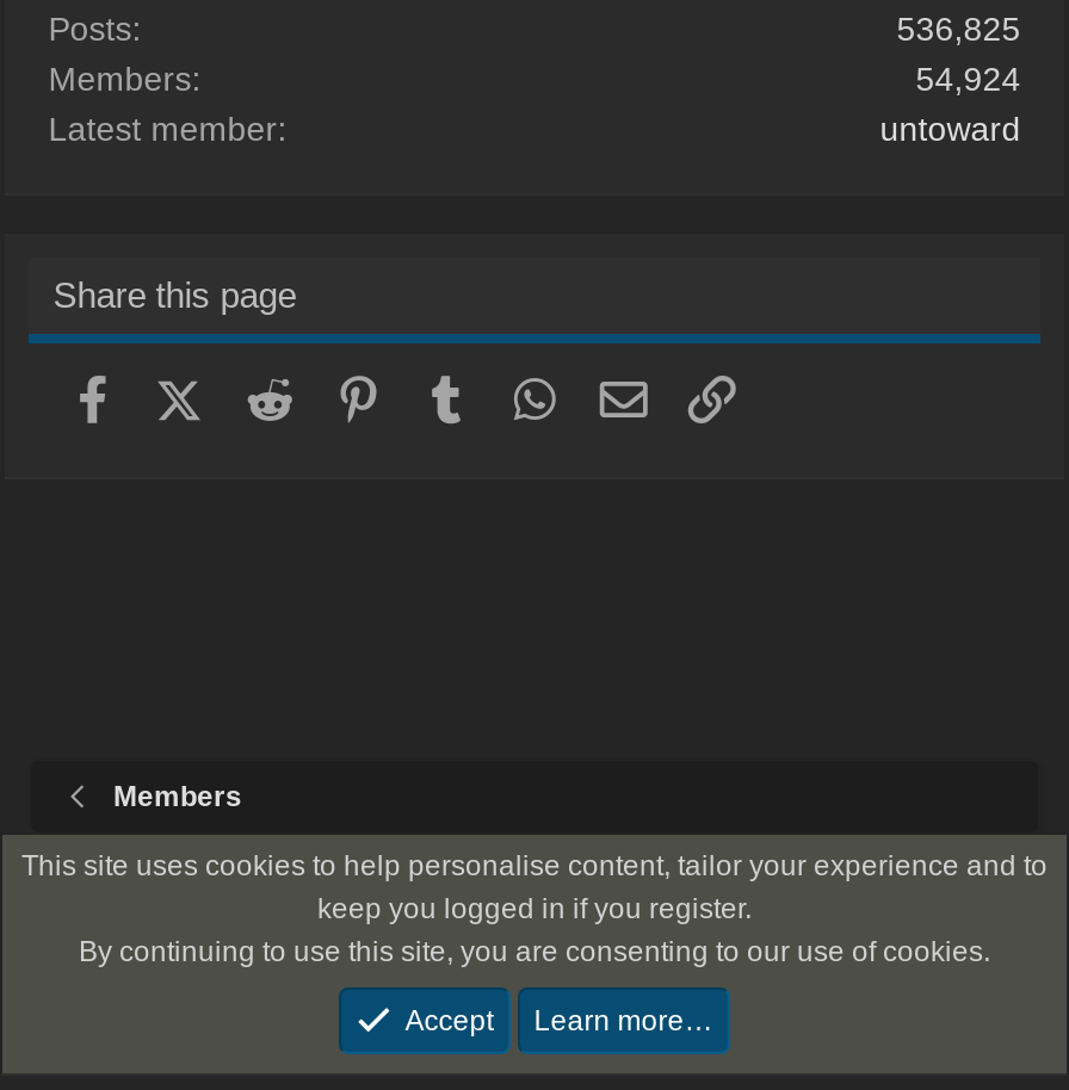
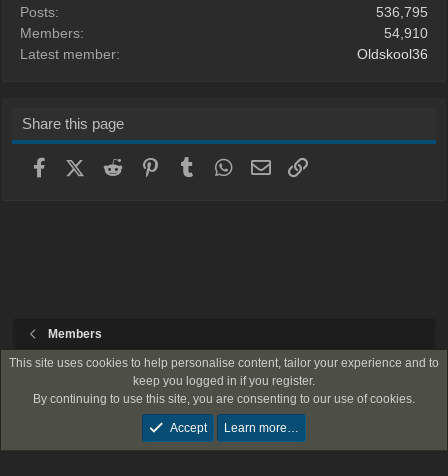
[897,10,1021,48] 536,825 -> [376,4,428,20] 536,795
[916,60,1021,98] 54,924 -> [384,25,428,41] 54,910
[880,110,1021,148] untoward -> [357,46,428,62] Oldskool36

